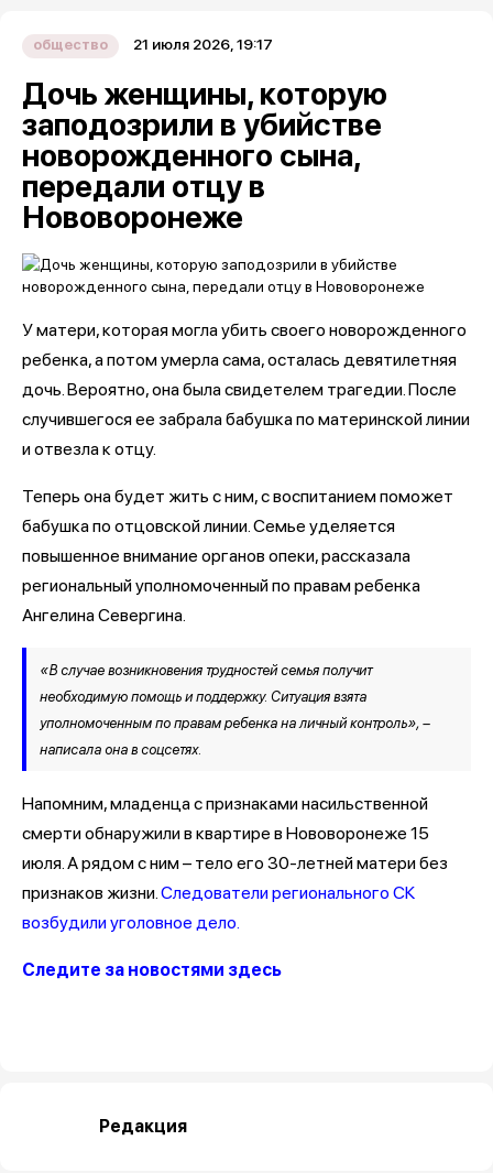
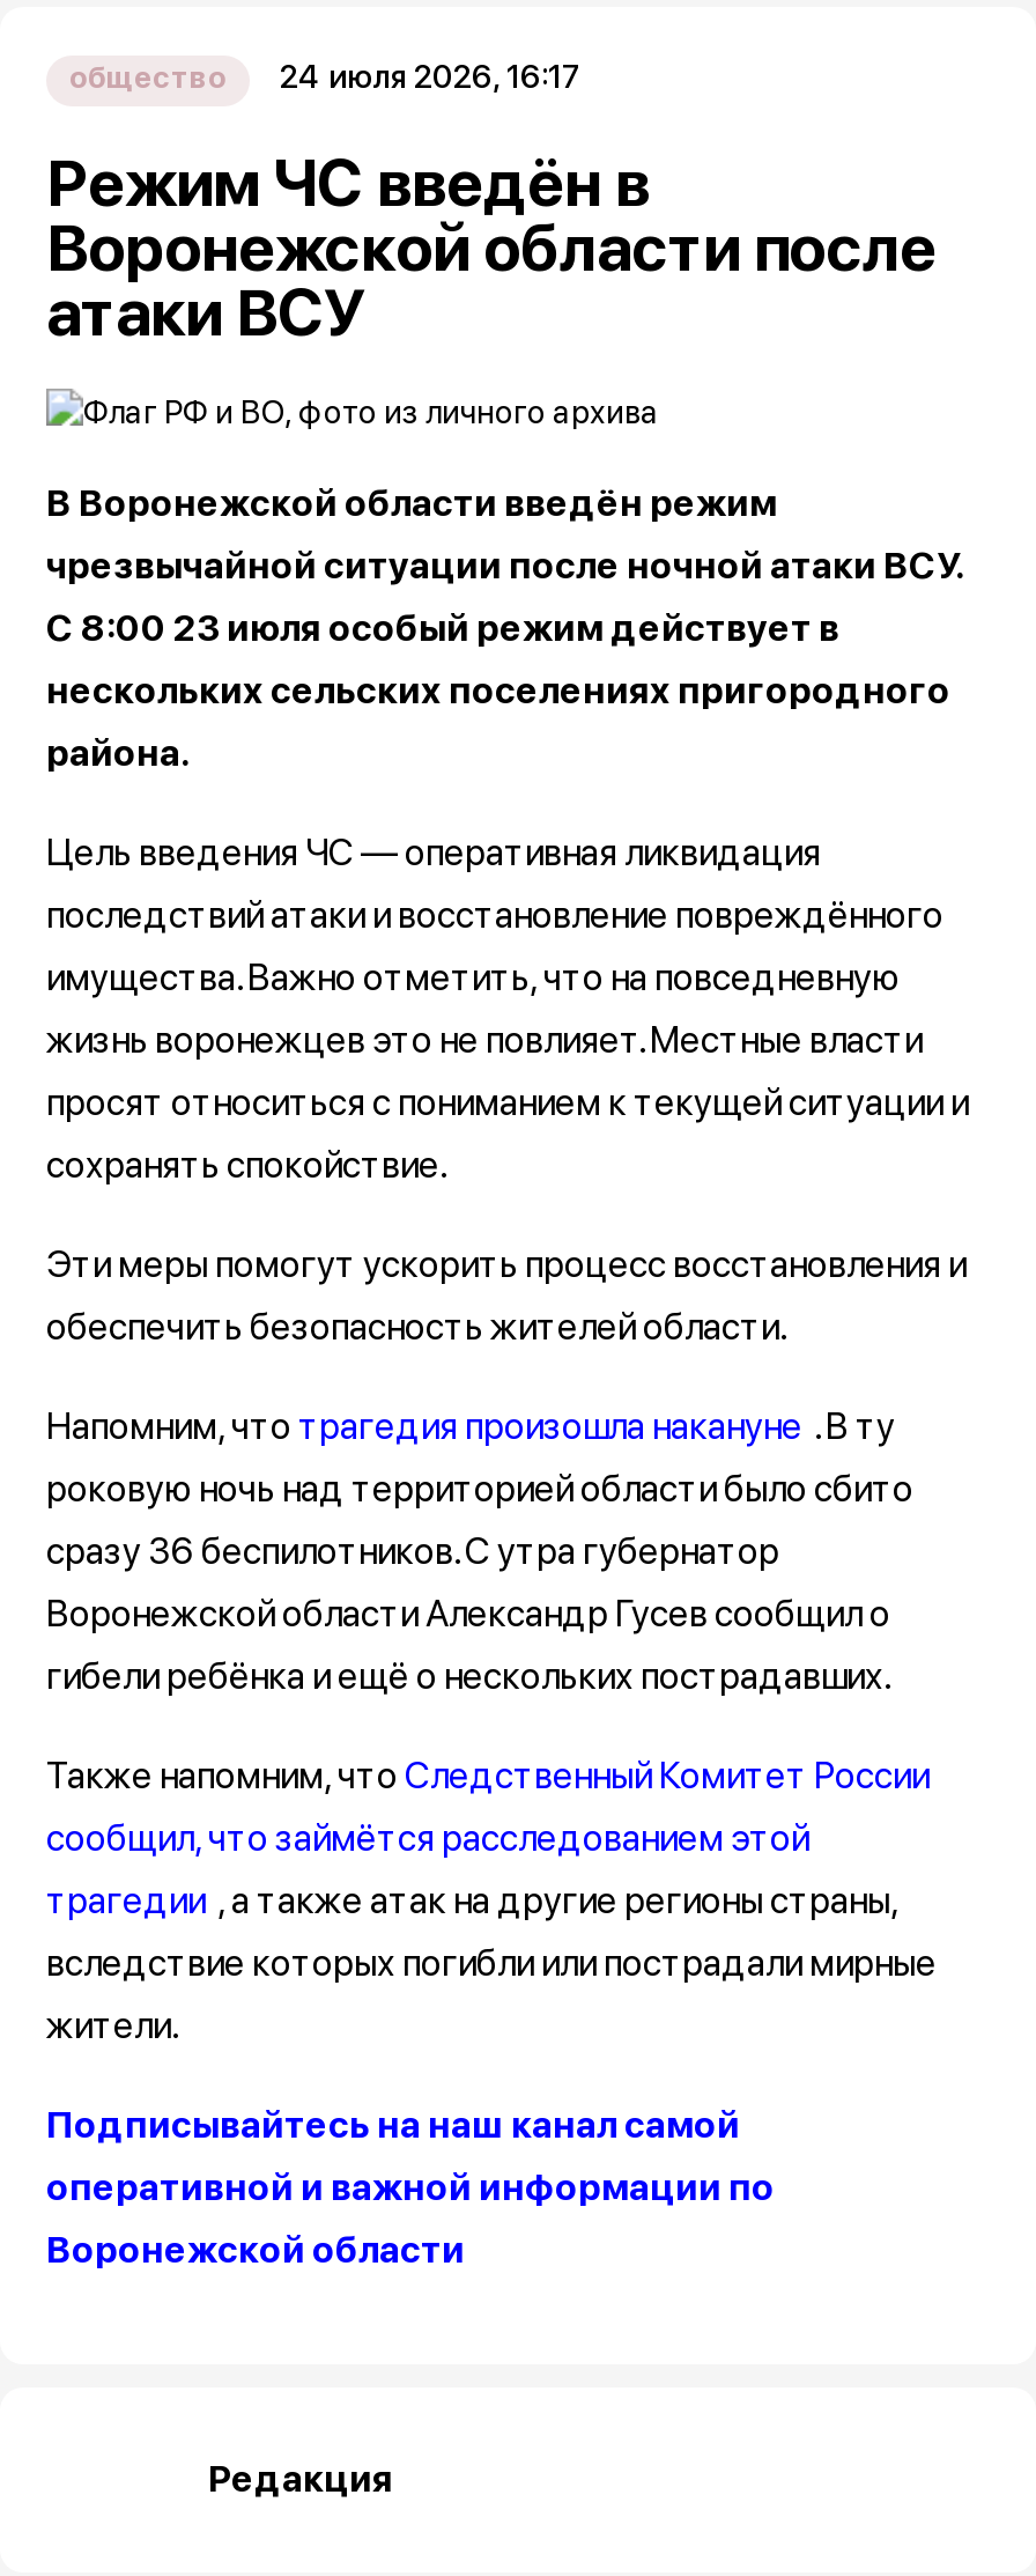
[22,35,470,980] 21 июля 2026, 19:17 | Дочь женщины, которую | заподозрили в убийстве | новорожденного сына, | передали отцу в | Нововоронеже | У матери, которая могла убить своего новорожденного | ребенка, а потом умерла сама, осталась девятилетняя | дочь. Вероятно, она была свидетелем трагедии. После | случившегося ее забрала бабушка по материнской линии | и отвезла к отцу. | Теперь она будет жить с ним, с воспитанием поможет | бабушка по отцовской линии. Семье уделяется | повышенное внимание органов опеки, рассказала | региональный уполномоченный по правам ребенка | Ангелина Севергина. | «В случае возникновения трудностей семья получит | необходимую помощь и поддержку. Ситуация взята | уполномоченным по правам ребенка на личный контроль», – | написала она в соцсетях. | Напомним, младенца с признаками насильственной | смерти обнаружили в квартире в Нововоронеже 15 | июля. А рядом с ним – тело его 30-летней матери без | признаков жизни. Следователи регионального СК | возбудили уголовное дело. | Следите за новостями здесь -> [46,58,969,2271] 24 июля 2026, 16:17 | Режим ЧС введён в | Воронежской области после | атаки ВСУ | В Воронежской области введён режим | чрезвычайной ситуации после ночной атаки ВСУ. | С 8:00 23 июля особый режим действует в | нескольких сельских поселениях пригородного | района. | Цель введения ЧС — оперативная ликвидация | последствий атаки и восстановление повреждённого | имущества. Важно отметить, что на повседневную | жизнь воронежцев это не повлияет. Местные власти | просят относиться с пониманием к текущей ситуации и | сохранять спокойствие. | Эти меры помогут ускорить процесс восстановления и | обеспечить безопасность жителей области. | Напомним, что трагедия произошла накануне . В ту | роковую ночь над территорией области было сбито | сразу 36 беспилотников. С утра губернатор | Воронежской области Александр Гусев сообщил о | гибели ребёнка и ещё о нескольких пострадавших. | Также напомним, что Следственный Комитет России | сообщил, что займётся расследованием этой | трагедии , а также атак на другие регионы страны, | вследствие которых погибли или пострадали мирные | жители. | Подписывайтесь на наш канал самой | оперативной и важной информации по | Воронежской области

